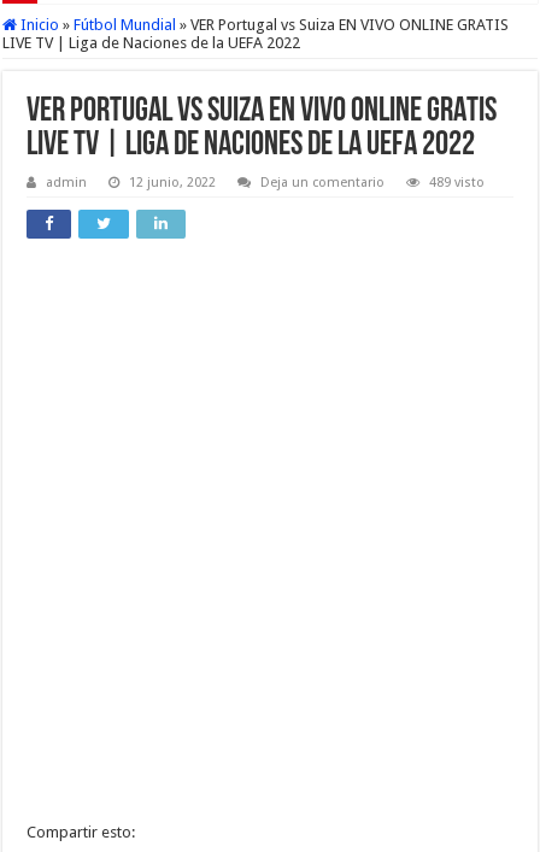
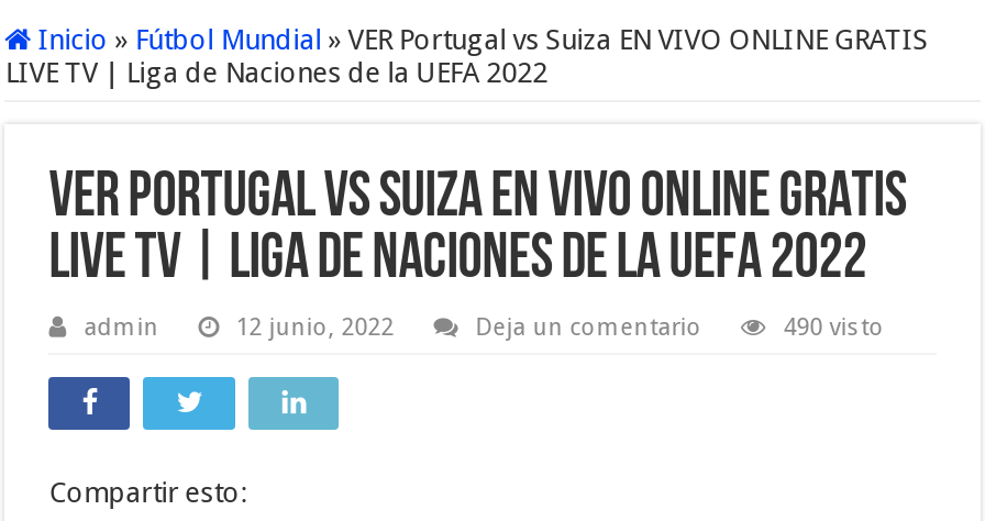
[429,175,485,190] 489 visto -> [783,313,884,342] 490 visto

